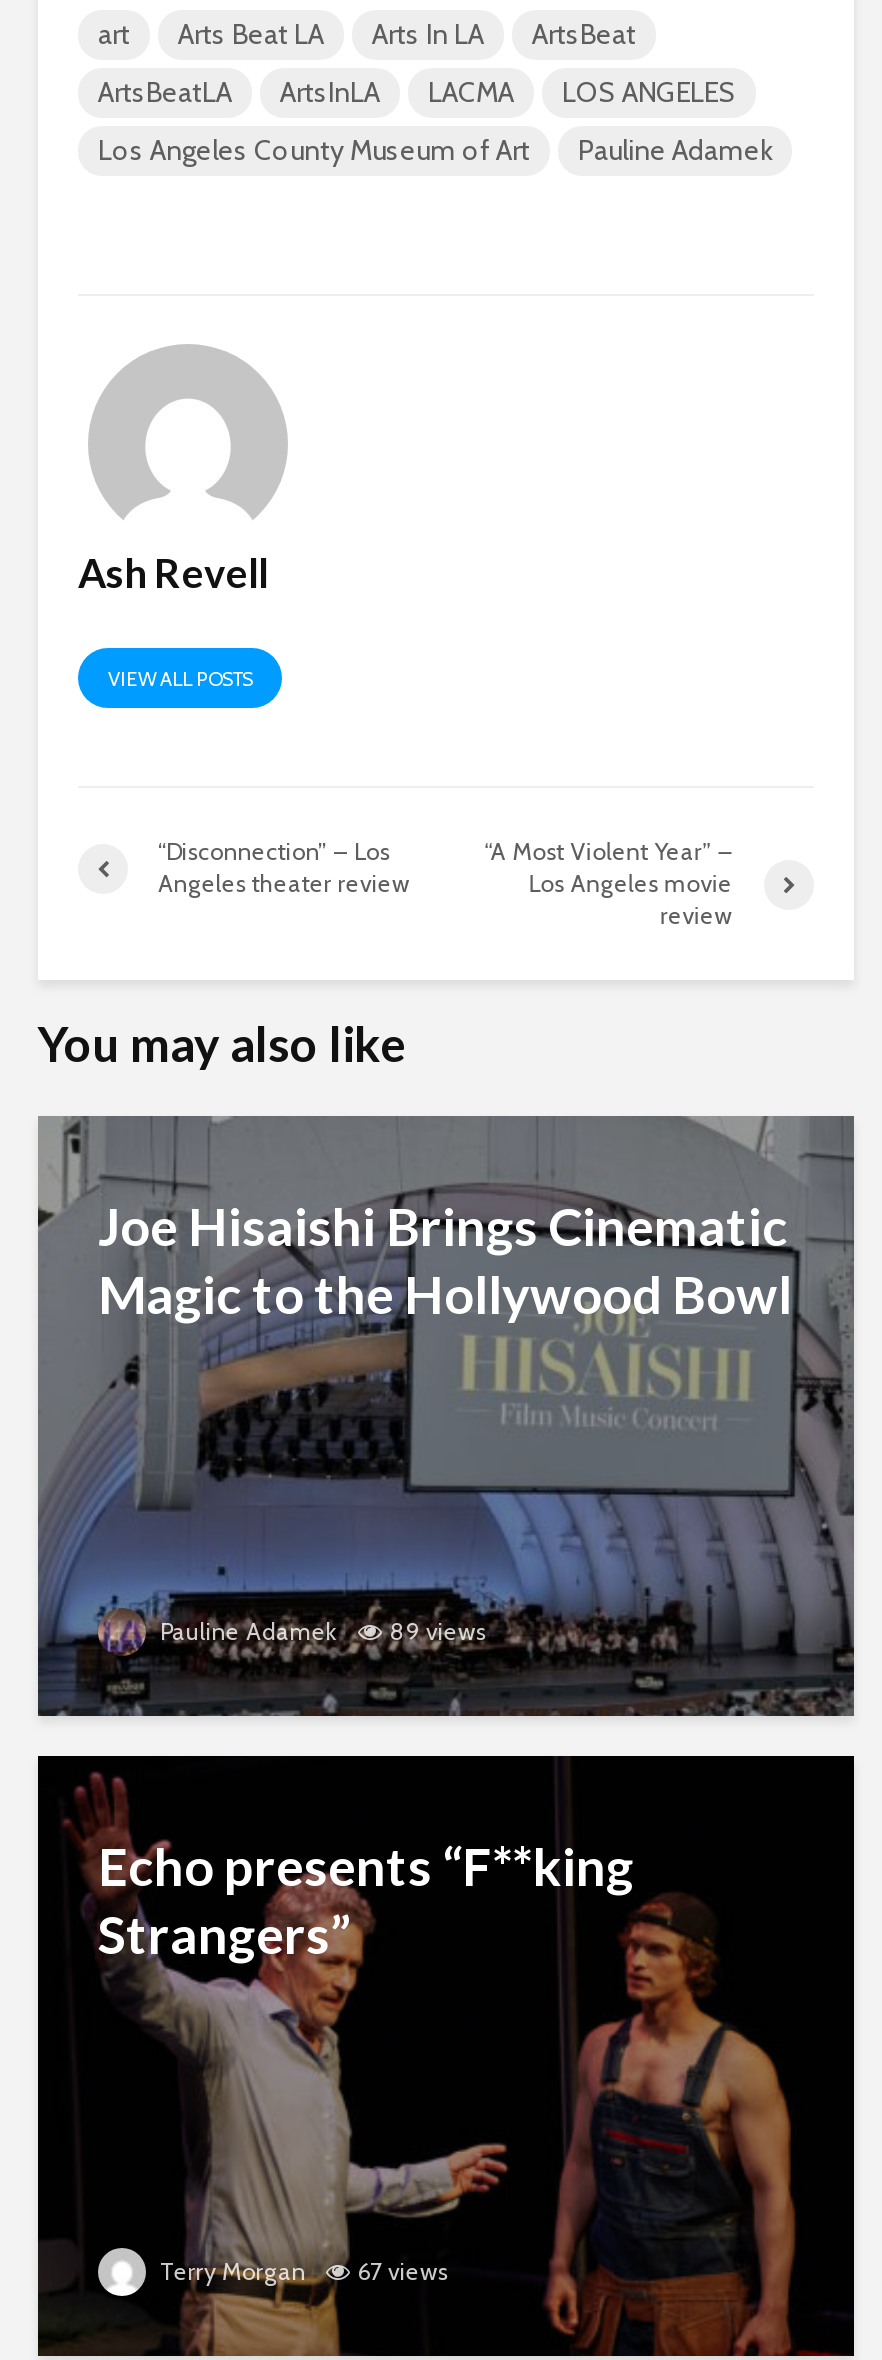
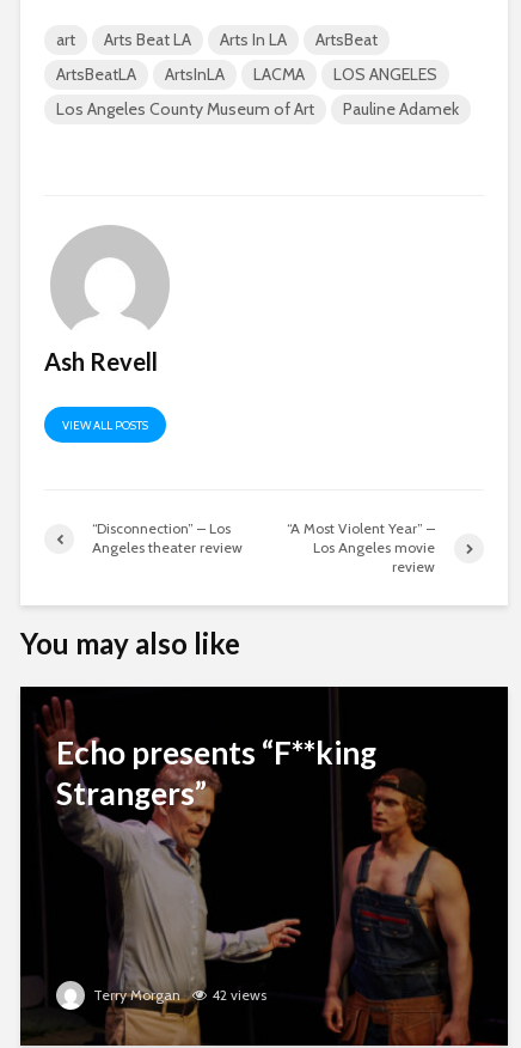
[36,1114,854,1716] [image] | Joe Hisaishi Brings Cinematic | Magic to the Hollywood Bowl -> none
[154,1617,486,1647] Pauline Adamek | 89 views -> none
[154,2257,448,2287] Terry Morgan 67 views -> [90,986,266,1004] Terry Morgan 42 views

